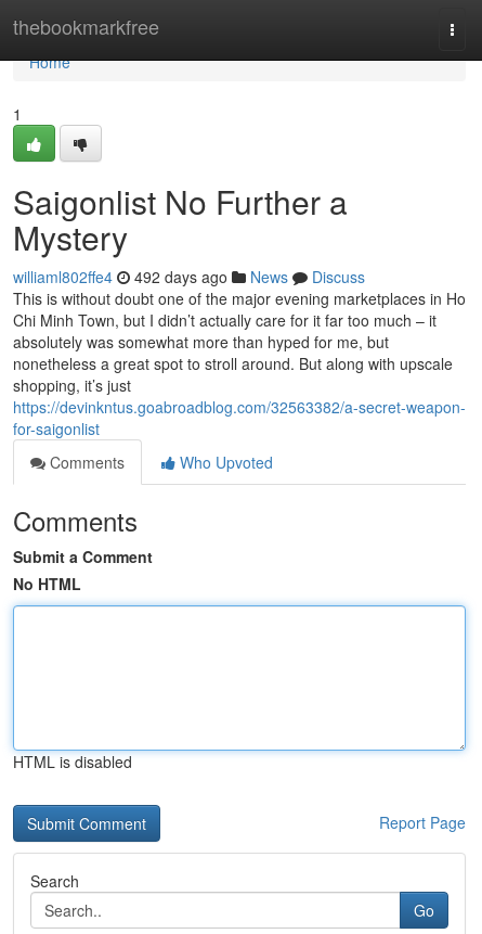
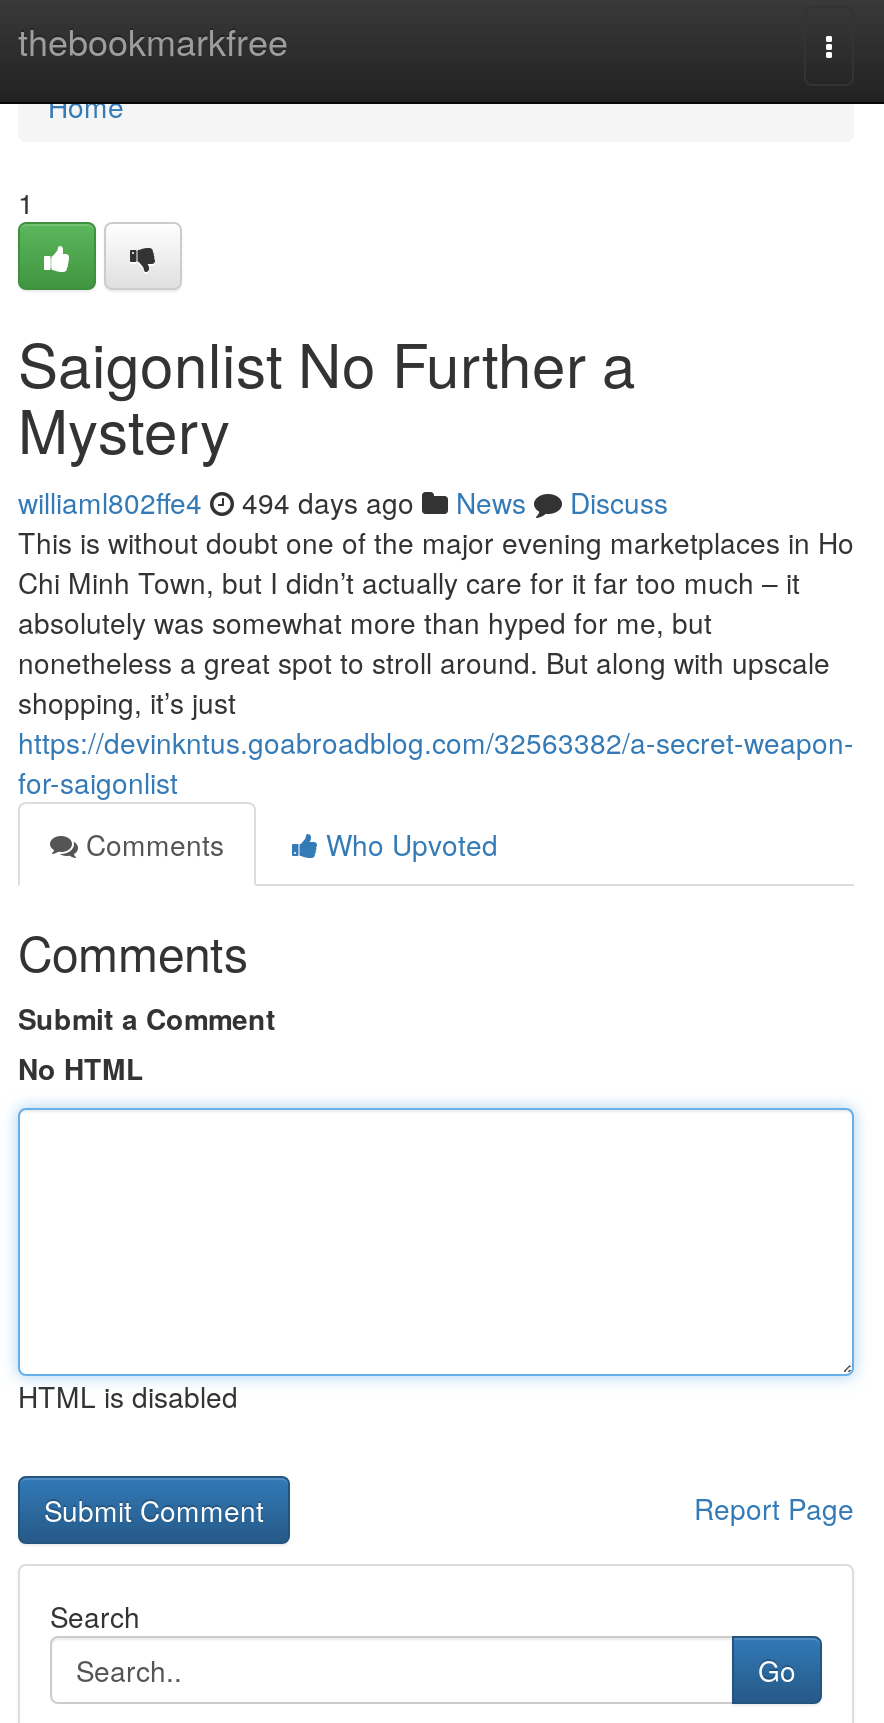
[13,266,365,287] williaml802ffe4 492 days ago News Discuss -> [18,482,668,522] williaml802ffe4 494 days ago News Discuss

